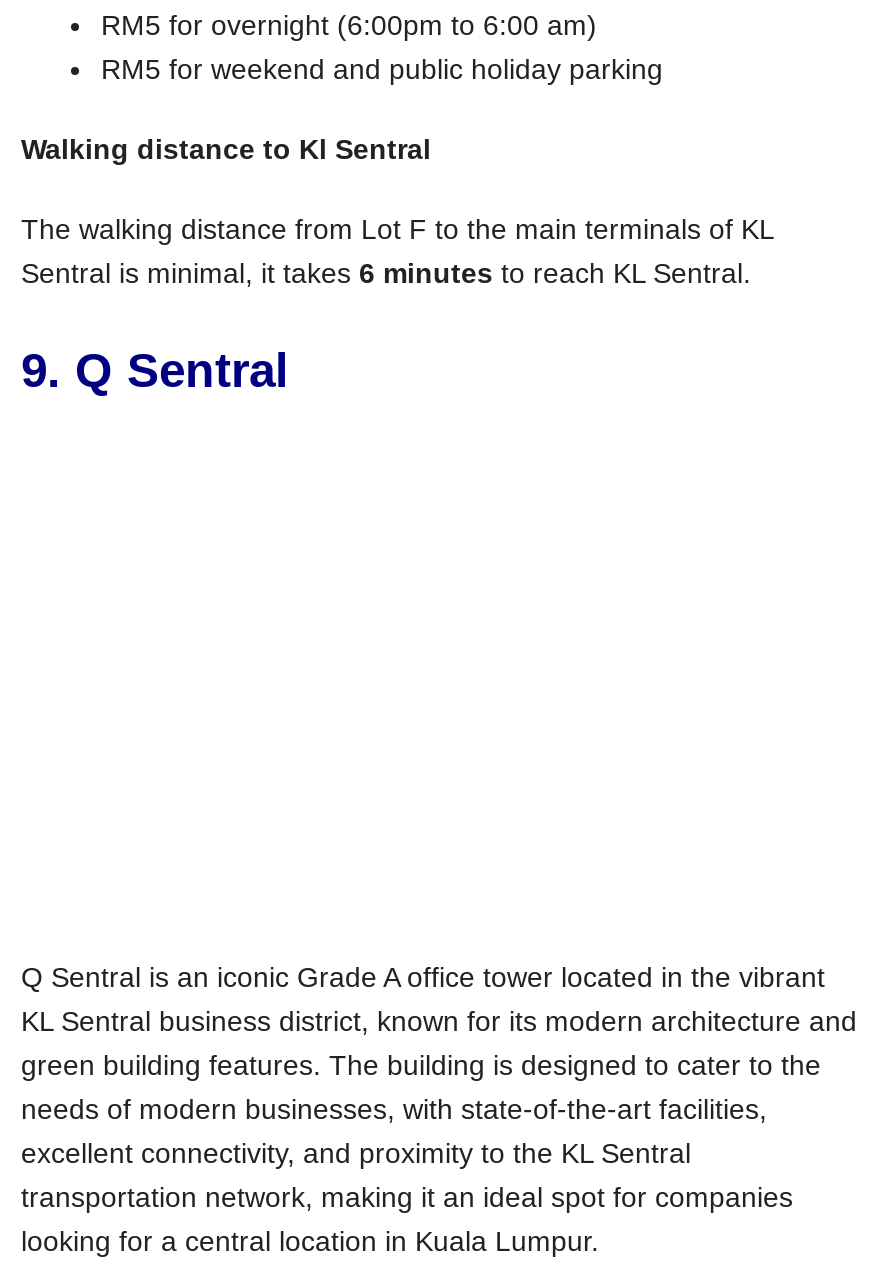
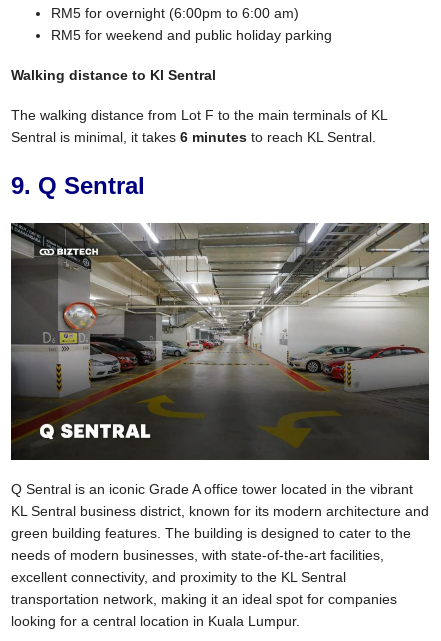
none -> [10,222,430,461] [image]

